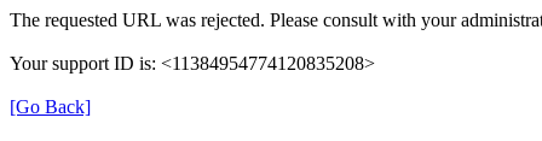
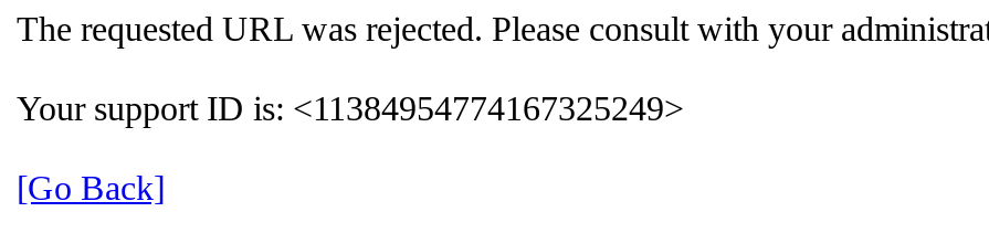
[10,53,375,74] Your support ID is: <11384954774120835208> -> [17,89,684,127] Your support ID is: <11384954774167325249>

